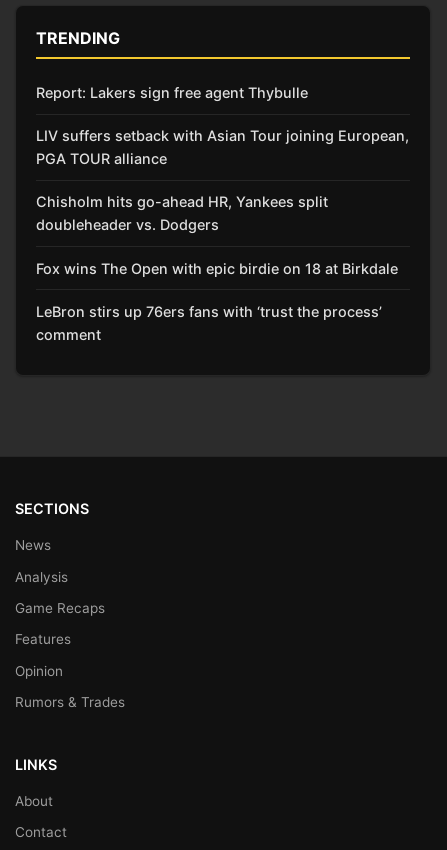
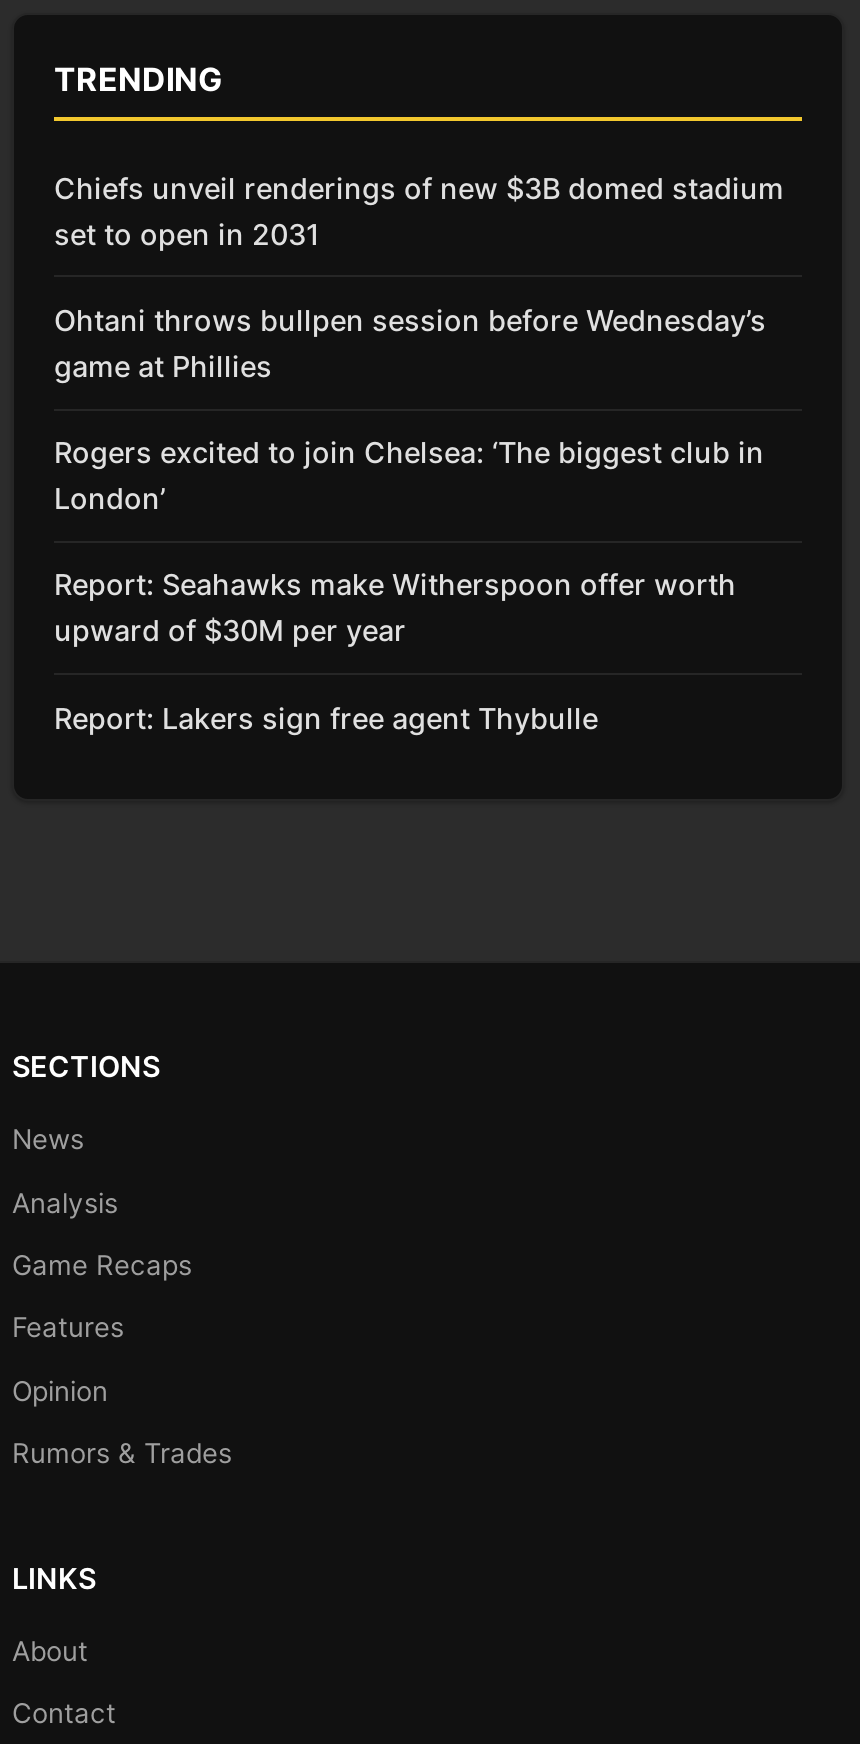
none -> [54,171,784,648] Chiefs unveil renderings of new $3B domed stadium | set to open in 2031 | Ohtani throws bullpen session before Wednesday’s | game at Phillies | Rogers excited to join Chelsea: ‘The biggest club in | London’ | Report: Seahawks make Witherspoon offer worth | upward of $30M per year
moved [36,84,308,101] -> [54,700,598,734]: Report: Lakers sign free agent Thybulle
[36,127,409,343] LIV suffers setback with Asian Tour joining European, | PGA TOUR alliance | Chisholm hits go-ahead HR, Yankees split | doubleheader vs. Dodgers | Fox wins The Open with epic birdie on 18 at Birkdale | LeBron stirs up 76ers fans with ‘trust the process’ | comment -> none

